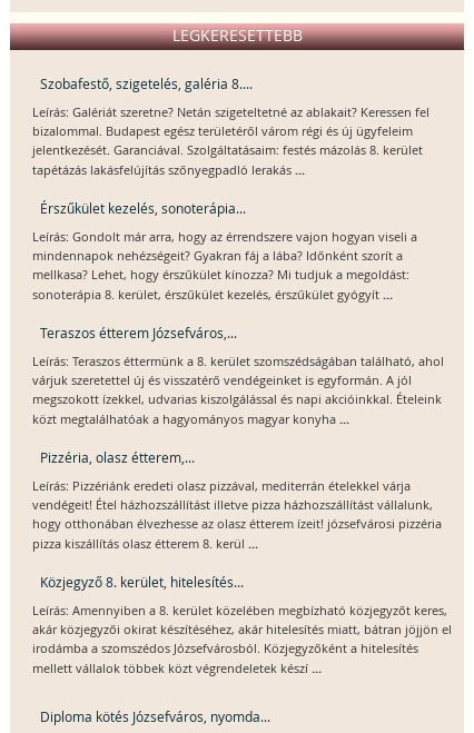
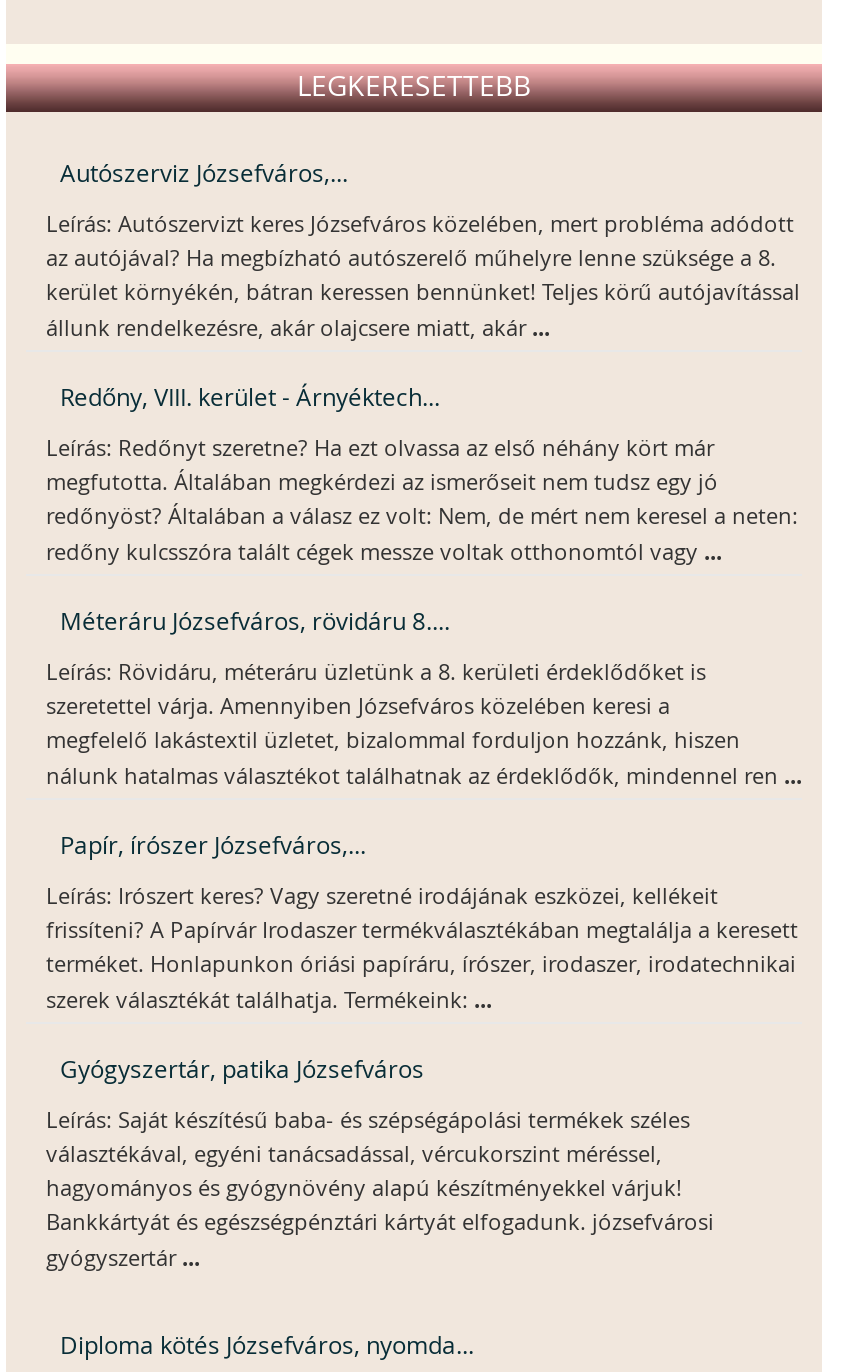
[40,75,253,93] Szobafestő, szigetelés, galéria 8.... -> [60,157,348,189] Autószerviz Józsefváros,...
[32,105,429,178] Leírás: Galériát szeretne? Netán szigeteltetné az ablakait? Keressen fel | bizalommal. Budapest egész területéről várom régi és új ügyfeleim | jelentkezését. Garanciával. Szolgáltatásaim: festés mázolás 8. kerület | tapétázás lakásfelújítás szőnyegpadló lerakás... -> [46,211,800,343] Leírás: Autószervizt keres Józsefváros közelében, mert probléma adódott | az autójával? Ha megbízható autószerelő műhelyre lenne szüksége a 8. | kerület környékén, bátran keressen bennünket! Teljes körű autójavítással | állunk rendelkezésre, akár olajcsere miatt, akár...
[40,199,246,217] Érszűkület kezelés, sonoterápia... -> [60,381,440,413] Redőny, VIII. kerület - Árnyéktech...
[32,229,417,303] Leírás: Gondolt már arra, hogy az érrendszere vajon hogyan viseli a | mindennapok nehézségeit? Gyakran fáj a lába? Időnként szorít a | mellkasa? Lehet, hogy érszűkület kínozza? Mi tudjuk a megoldást: | sonoterápia 8. kerület, érszűkület kezelés, érszűkület gyógyít... -> [46,435,798,567] Leírás: Redőnyt szeretne? Ha ezt olvassa az első néhány kört már | megfutotta. Általában megkérdezi az ismerőseit nem tudsz egy jó | redőnyöst? Általában a válasz ez volt: Nem, de mért nem keresel a neten: | redőny kulcsszóra talált cégek messze voltak otthonomtól vagy...
[40,324,237,342] Teraszos étterem Józsefváros,... -> [60,605,450,637] Méteráru Józsefváros, rövidáru 8....
[32,354,444,427] Leírás: Teraszos éttermünk a 8. kerület szomszédságában található, ahol | várjuk szeretettel új és visszatérő vendégeinket is egyformán. A jól | megszokott ízekkel, udvarias kiszolgálással és napi akcióinkkal. Ételeink | közt megtalálhatóak a hagyományos magyar konyha... -> [46,659,802,791] Leírás: Rövidáru, méteráru üzletünk a 8. kerületi érdeklődőket is | szeretettel várja. Amennyiben Józsefváros közelében keresi a | megfelelő lakástextil üzletet, bizalommal forduljon hozzánk, hiszen | nálunk hatalmas választékot találhatnak az érdeklődők, mindennel ren...
[40,449,195,466] Pizzéria, olasz étterem,... -> [60,829,366,861] Papír, írószer Józsefváros,...
[32,479,442,552] Leírás: Pizzériánk eredeti olasz pizzával, mediterrán ételekkel várja | vendégeit! Étel házhozszállítást illetve pizza házhozszállítást vállalunk, | hogy otthonában élvezhesse az olasz étterem ízeit! józsefvárosi pizzéria | pizza kiszállítás olasz étterem 8. kerül... -> [46,883,798,1015] Leírás: Irószert keres? Vagy szeretné irodájának eszközei, kellékeit | frissíteni? A Papírvár Irodaszer termékválasztékában megtalálja a keresett | terméket. Honlapunkon óriási papíráru, írószer, irodaszer, irodatechnikai | szerek választékát találhatja. Termékeink:...
[40,573,244,591] Közjegyző 8. kerület, hitelesítés... -> [60,1053,424,1085] Gyógyszertár, patika Józsefváros
[32,603,452,677] Leírás: Amennyiben a 8. kerület közelében megbízható közjegyzőt keres, | akár közjegyzői okirat készítéséhez, akár hitelesítés miatt, bátran jöjjön el | irodámba a szomszédos Józsefvárosból. Közjegyzőként a hitelesítés | mellett vállalok többek közt végrendeletek készí... -> [46,1107,714,1273] Leírás: Saját készítésű baba- és szépségápolási termékek széles | választékával, egyéni tanácsadással, vércukorszint méréssel, | hagyományos és gyógynövény alapú készítményekkel várjuk! | Bankkártyát és egészségpénztári kártyát elfogadunk. józsefvárosi | gyógyszertár...

